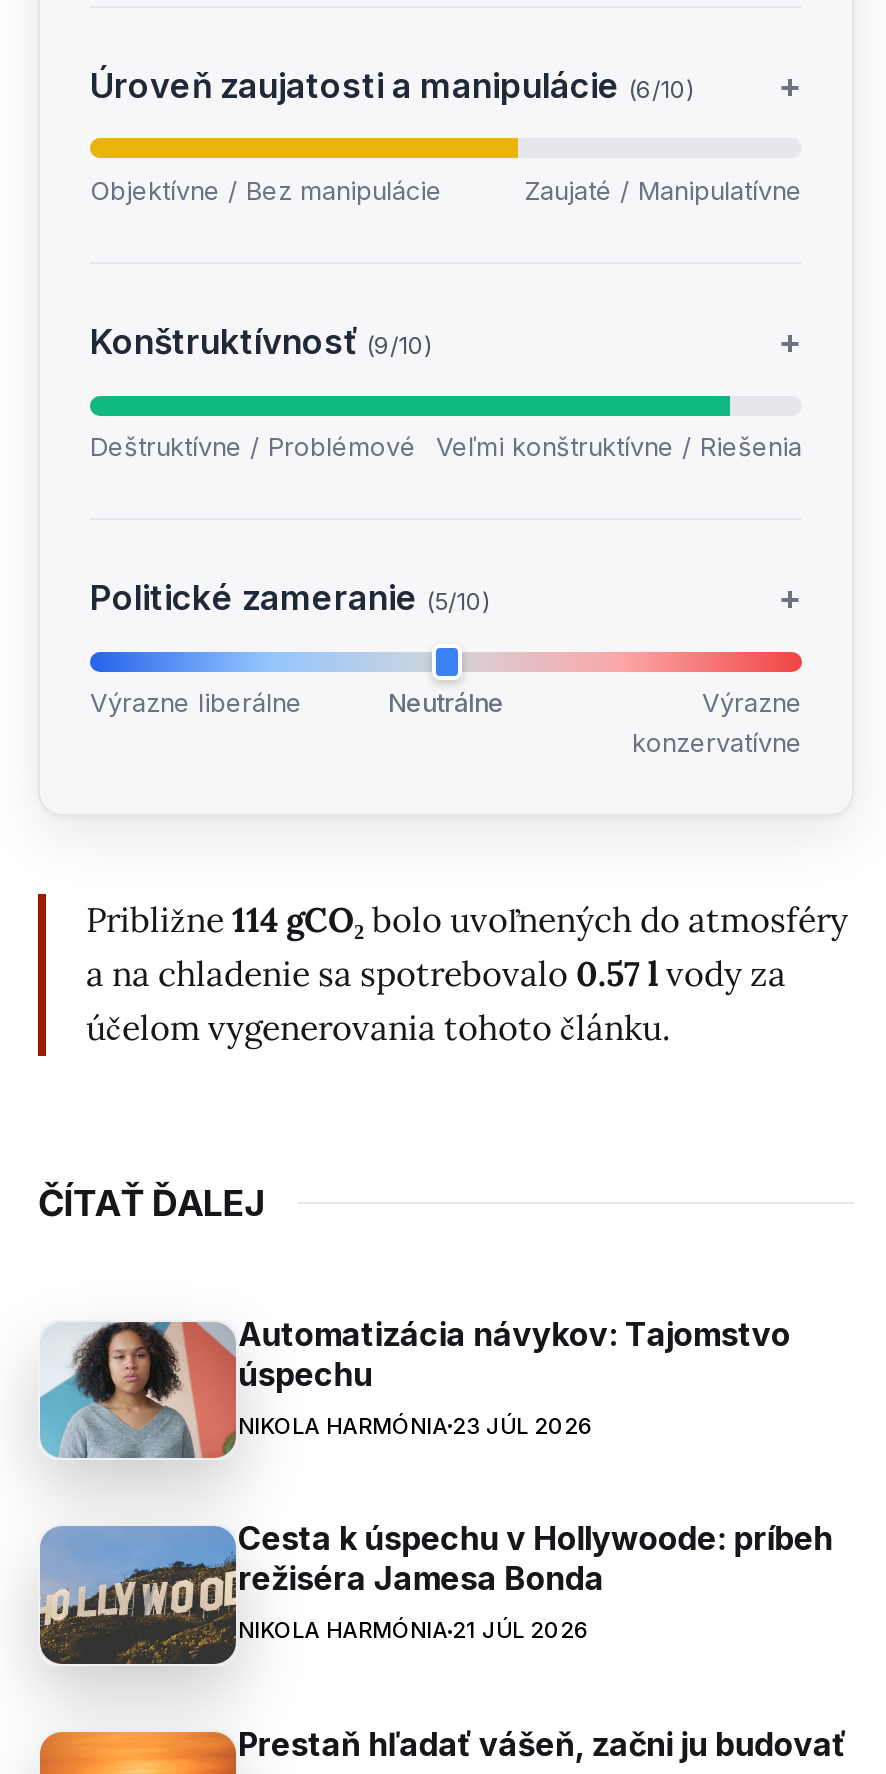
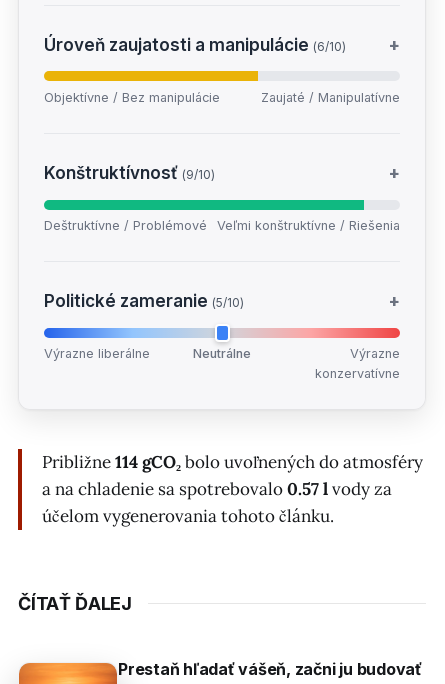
[38,1313,833,1644] [image] | Automatizácia návykov: Tajomstvo | úspechu | NIKOLA HARMÓNIA 23 JÚL 2026 | Cesta k úspechu v Hollywoode: príbeh | režiséra Jamesa Bonda | NIKOLA HARMÓNIA 21 JÚL 2026 -> none
[38,1524,232,1694] [image] -> none

